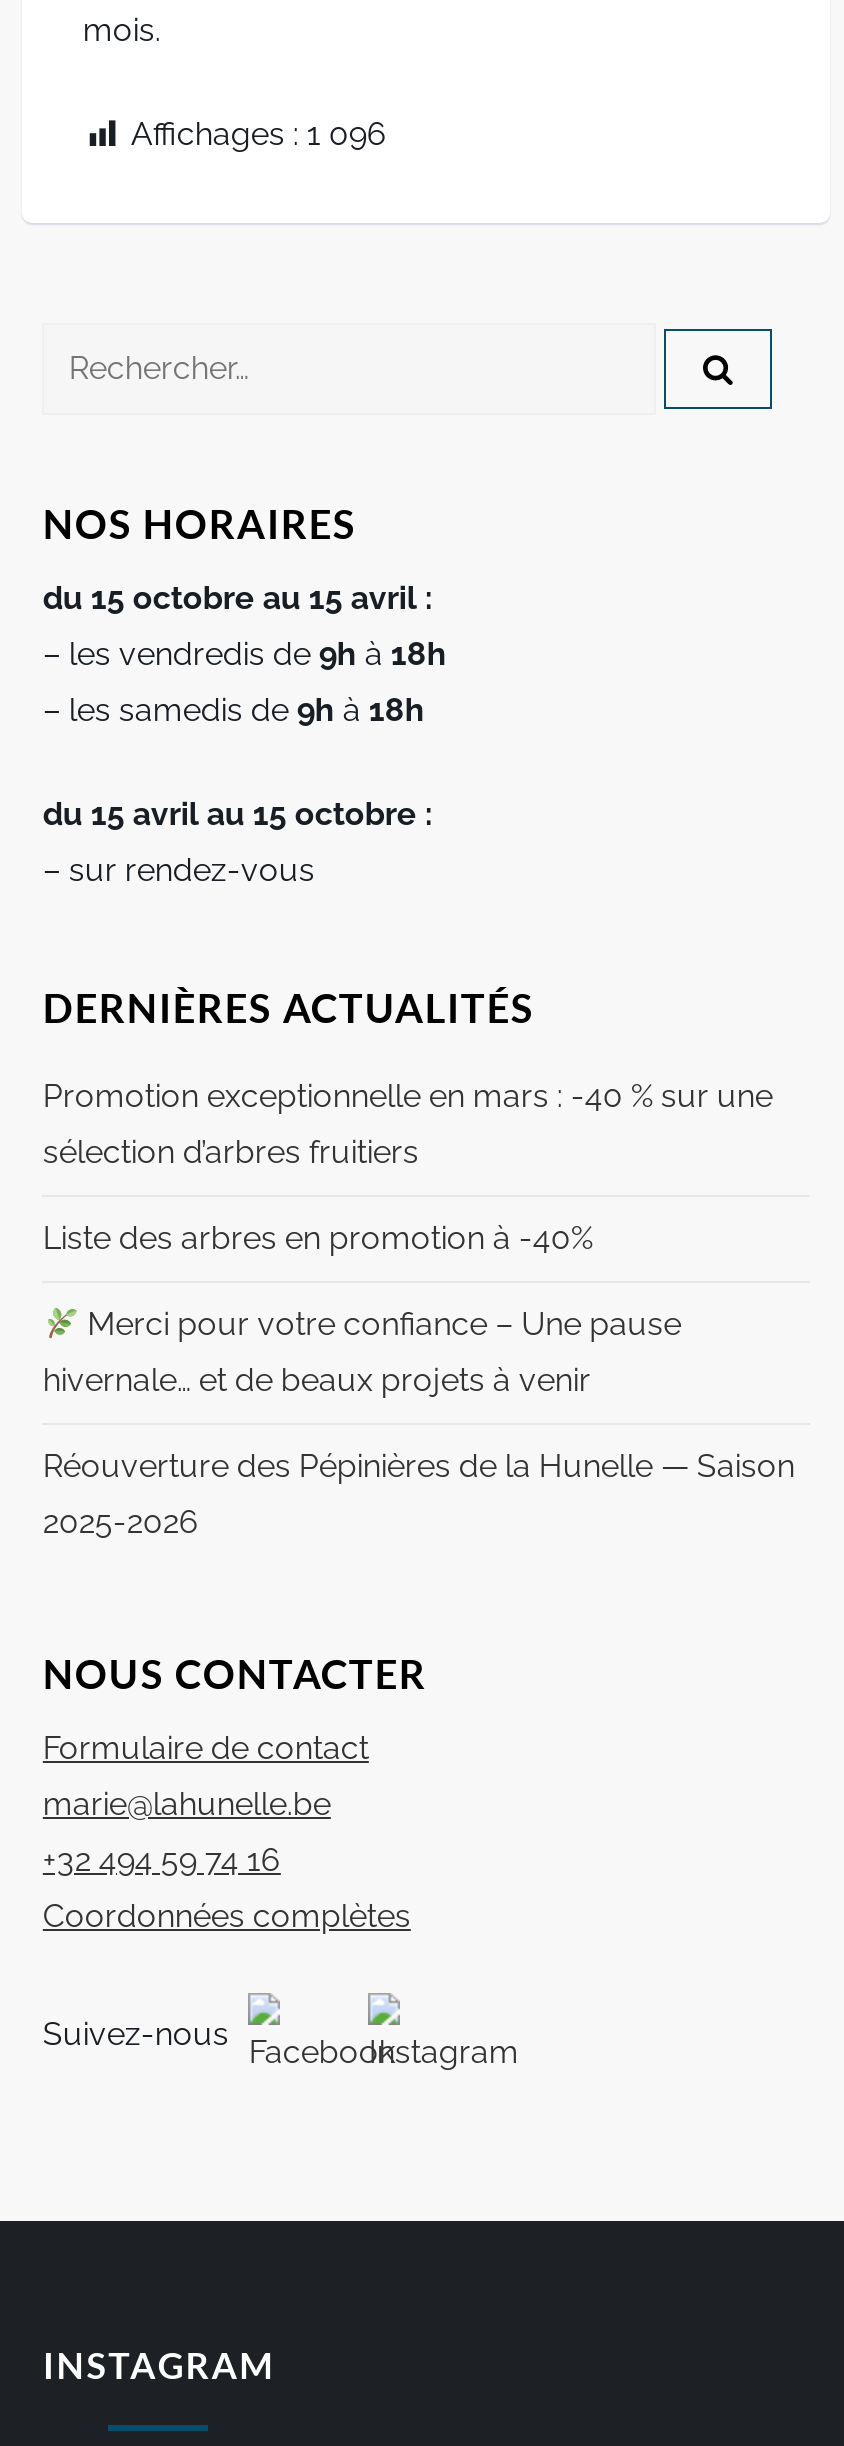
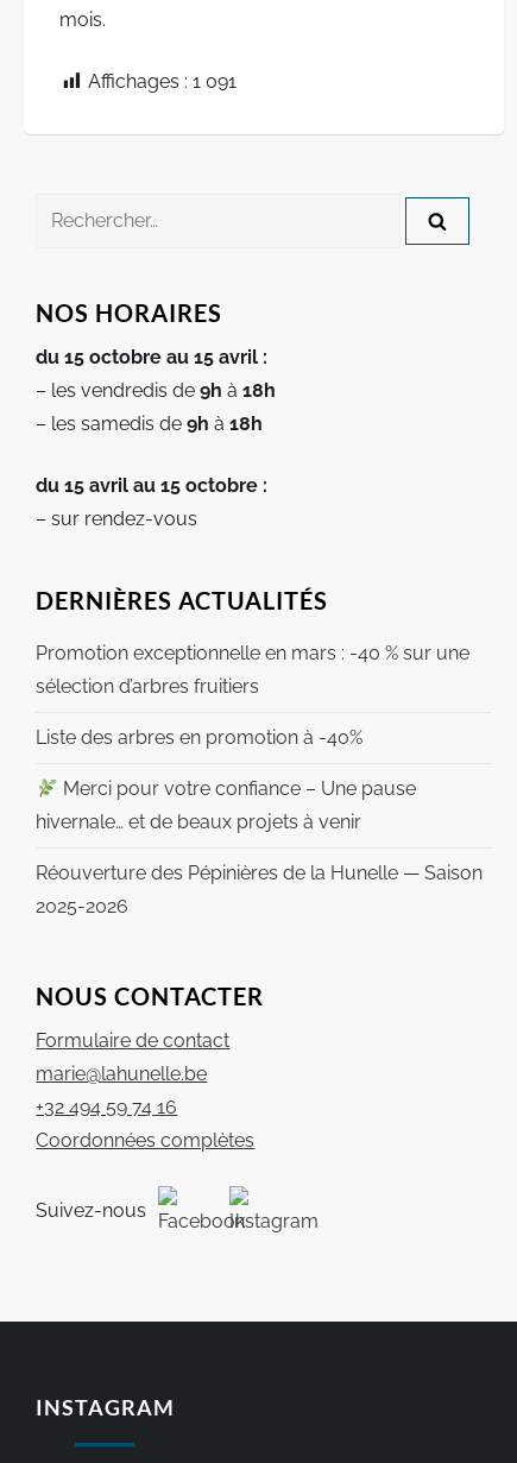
[131,115,387,153] Affichages : 1 096 -> [88,70,237,93] Affichages : 1 091

